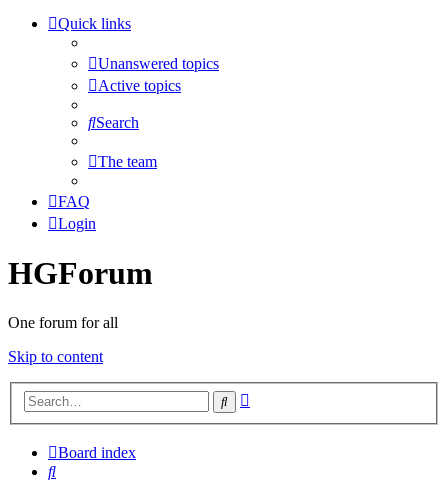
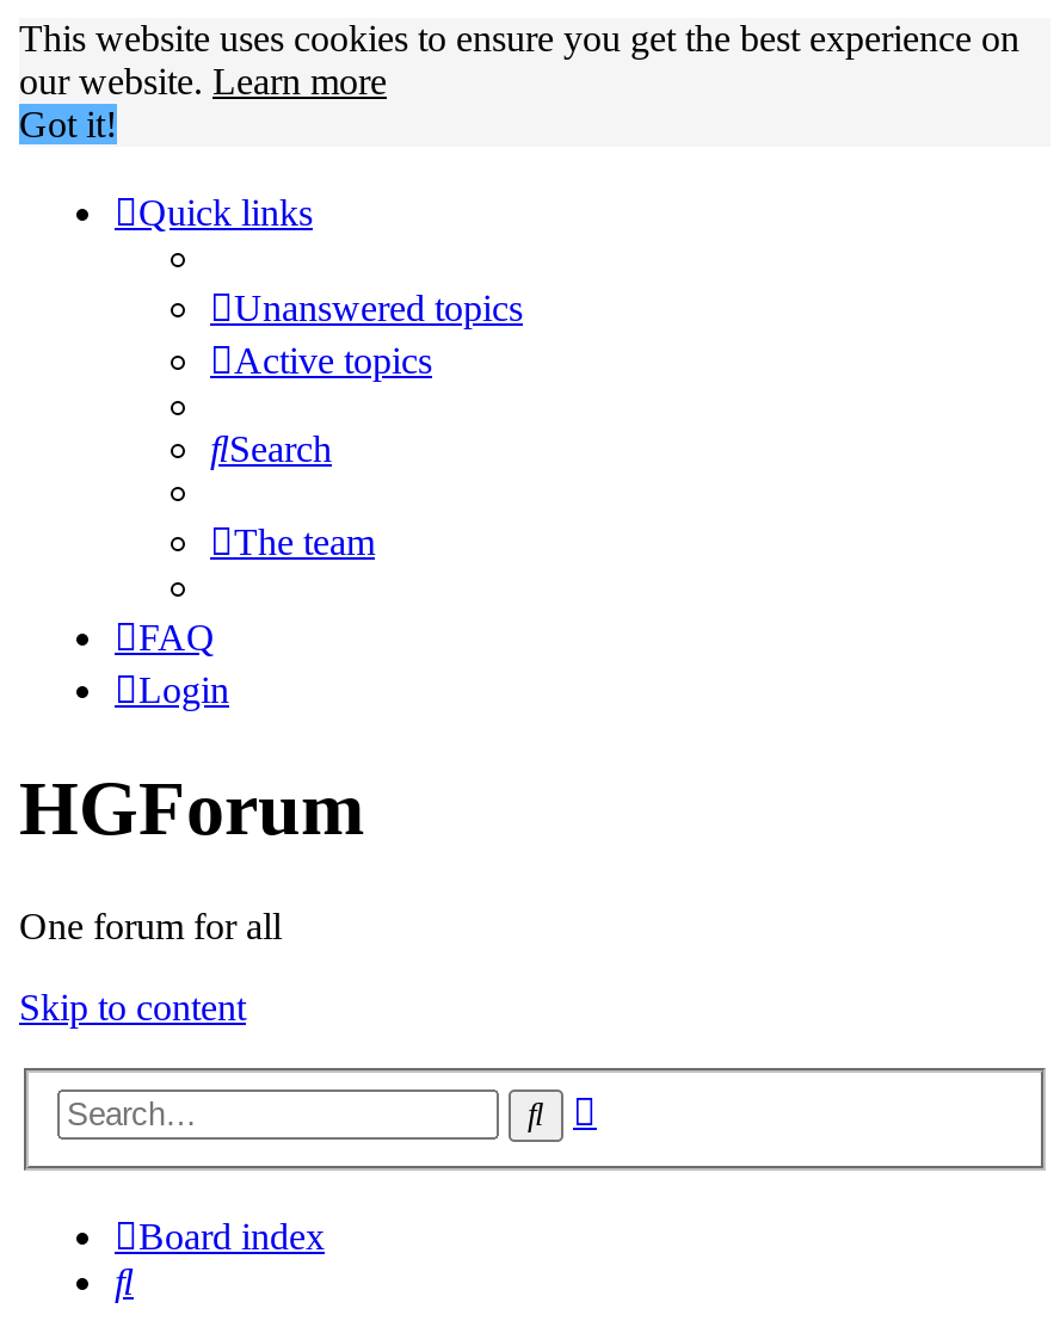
none -> [19,18,1019,144] This website uses cookies to ensure you get the best experience on | our website. Learn more | Got it!

